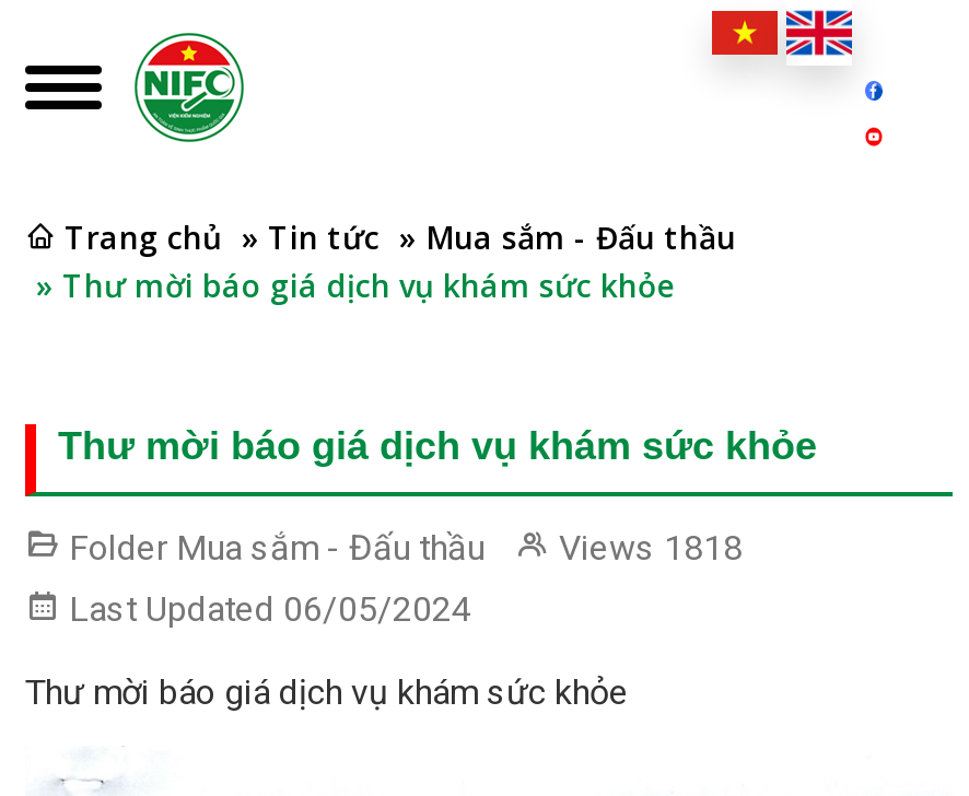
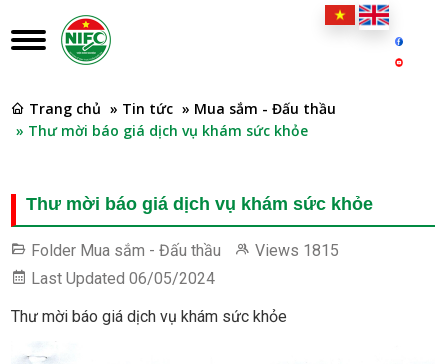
[69,527,743,569] Folder Mua sắm - Đấu thầu Views 1818 -> [31,241,339,260] Folder Mua sắm - Đấu thầu Views 1815

